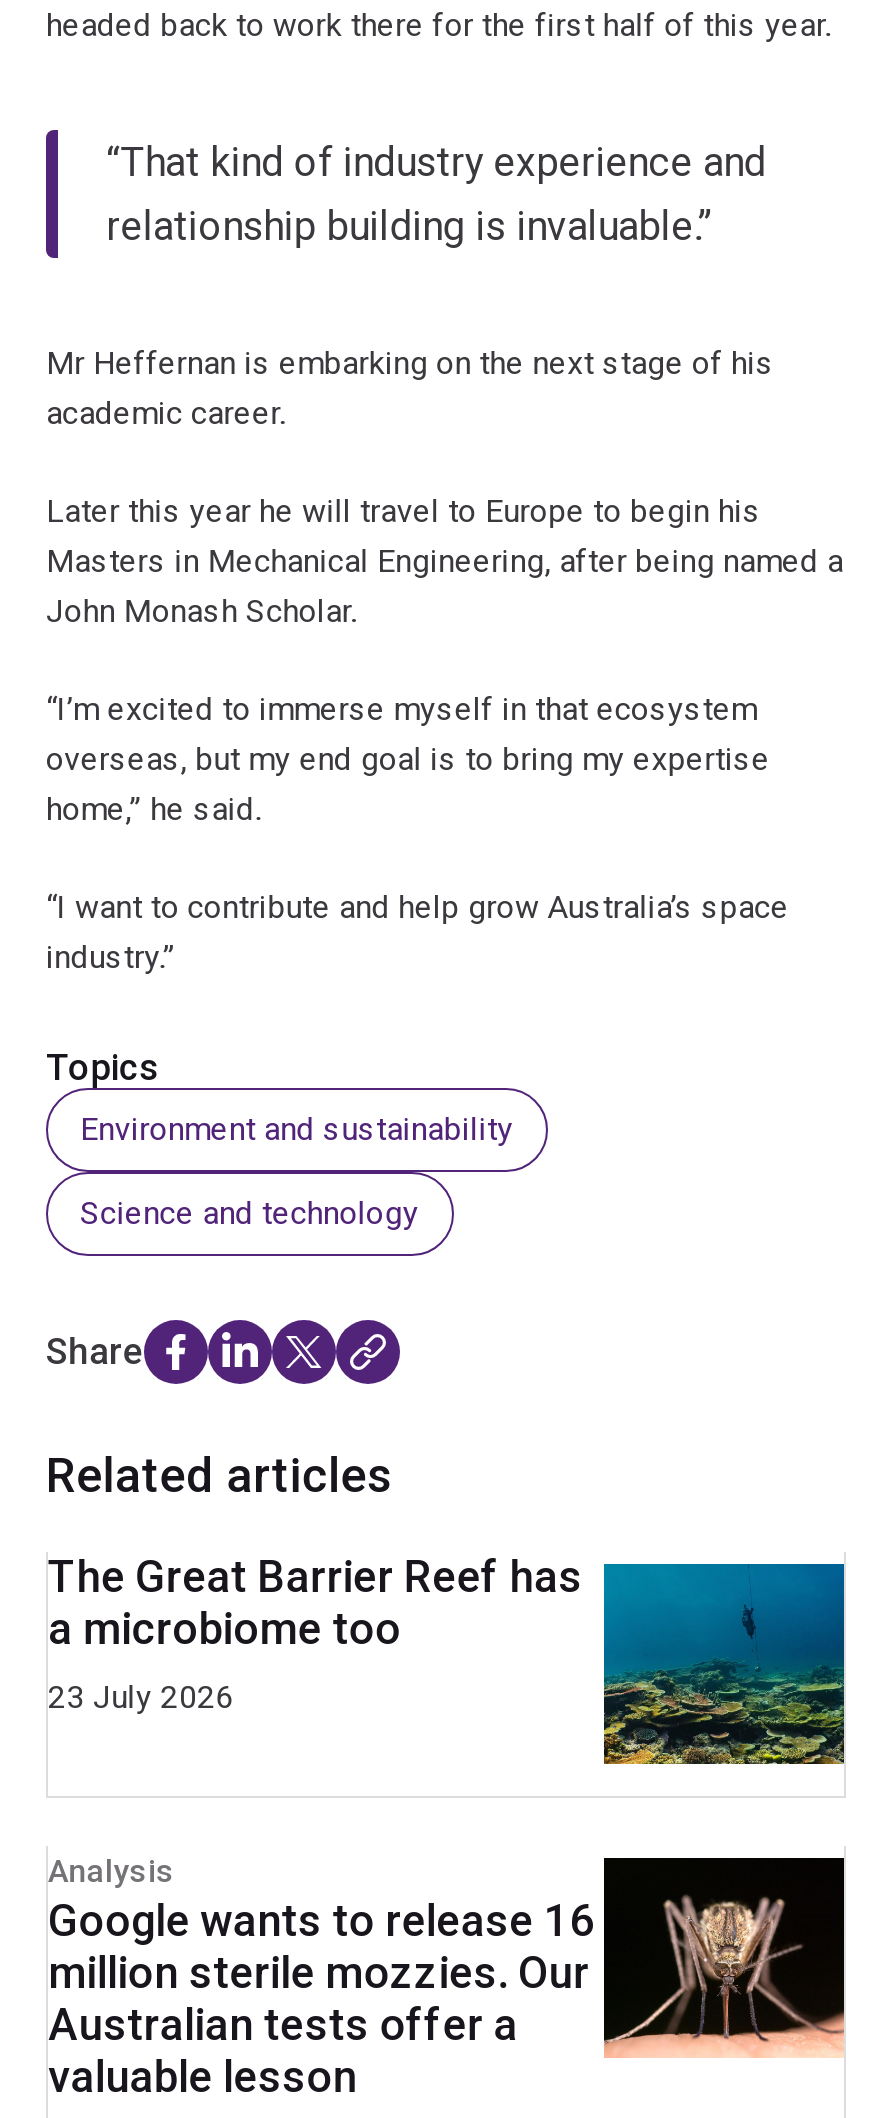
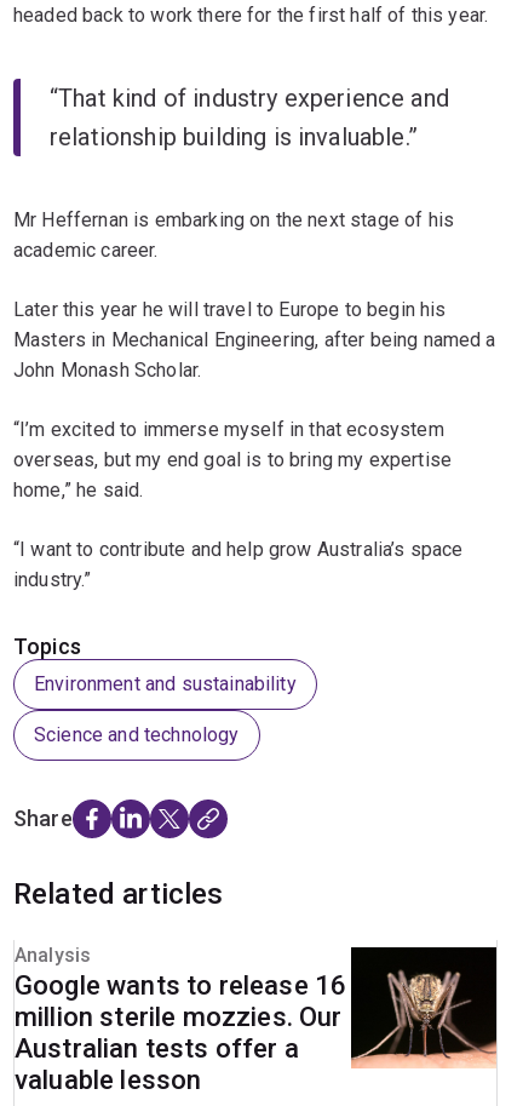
[48,1552,846,1766] [image] | The Great Barrier Reef has | a microbiome too | 23 July 2026 -> none

